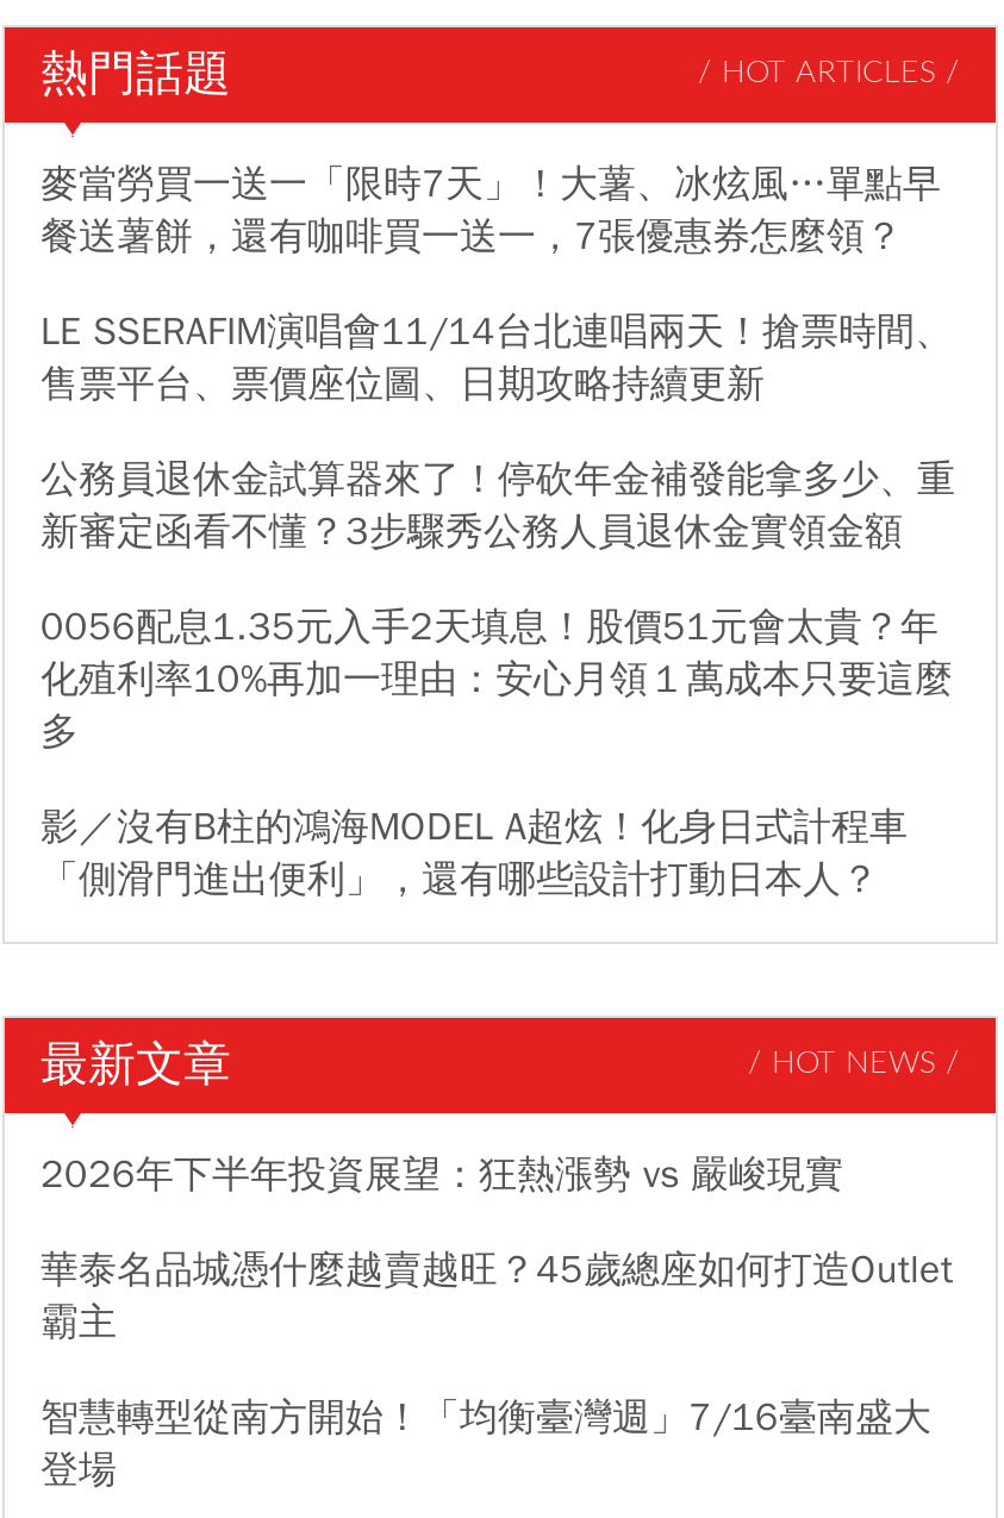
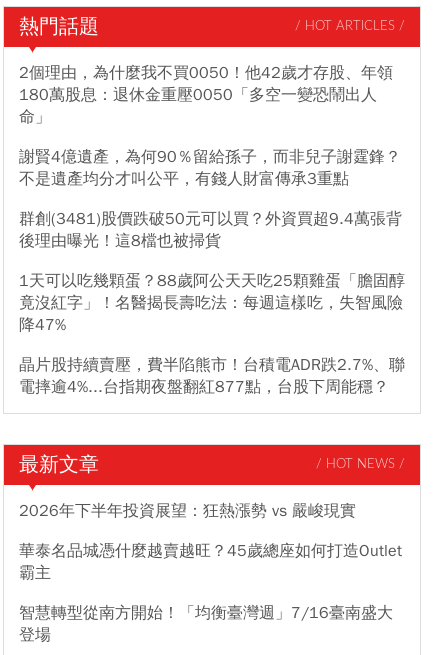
[40,160,941,261] 麥當勞買一送一「限時7天」！大薯、冰炫風…單點早 | 餐送薯餅，還有咖啡買一送一，7張優惠券怎麼領？ -> [19,63,393,127] 2個理由，為什麼我不買0050！他42歲才存股、年領 | 180萬股息：退休金重壓0050「多空一變恐鬧出人 | 命」
[40,308,953,408] LE SSERAFIM演唱會11/14台北連唱兩天！搶票時間、 | 售票平台、票價座位圖、日期攻略持續更新 -> [19,147,401,189] 謝賢4億遺產，為何90％留給孫子，而非兒子謝霆鋒？ | 不是遺產均分才叫公平，有錢人財富傳承3重點
[40,456,955,556] 公務員退休金試算器來了！停砍年金補發能拿多少、重 | 新審定函看不懂？3步驟秀公務人員退休金實領金額 -> [19,209,402,251] 群創(3481)股價跌破50元可以買？外資買超9.4萬張背 | 後理由曝光！這8檔也被掃貨
[40,603,953,756] 0056配息1.35元入手2天填息！股價51元會太貴？年 | 化殖利率10%再加一理由：安心月領１萬成本只要這麼 | 多 -> [19,271,405,335] 1天可以吃幾顆蛋？88歲阿公天天吃25顆雞蛋「膽固醇 | 竟沒紅字」！名醫揭長壽吃法：每週這樣吃，失智風險 | 降47%
[40,803,908,903] 影／沒有B柱的鴻海MODEL A超炫！化身日式計程車 | 「側滑門進出便利」，還有哪些設計打動日本人？ -> [19,355,405,397] 晶片股持續賣壓，費半陷熊市！台積電ADR跌2.7%、聯 | 電摔逾4%...台指期夜盤翻紅877點，台股下周能穩？

